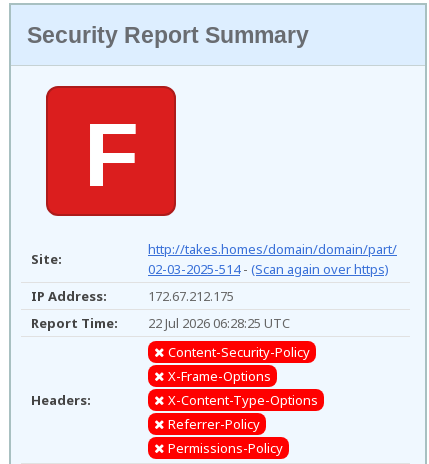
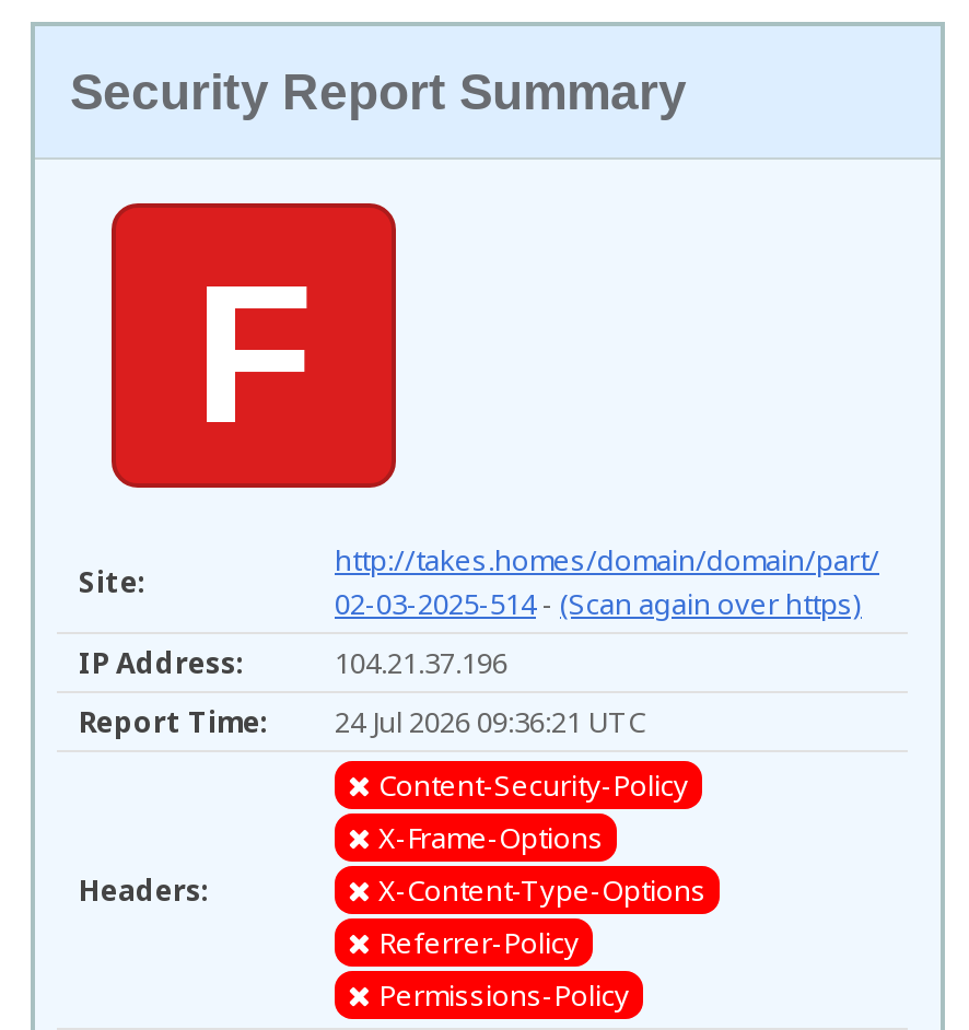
[148,287,234,305] 172.67.212.175 -> [335,644,507,683] 104.21.37.196
[31,314,290,332] Report Time: 22 Jul 2026 06:28:25 UTC -> [79,703,645,742] Report Time: 24 Jul 2026 09:36:21 UTC

